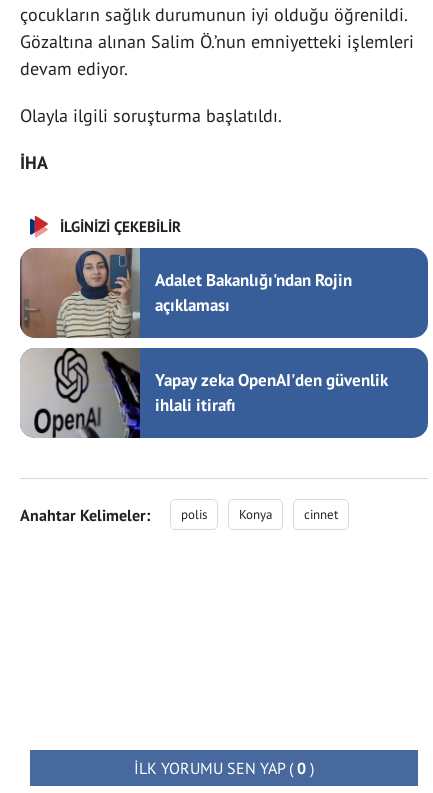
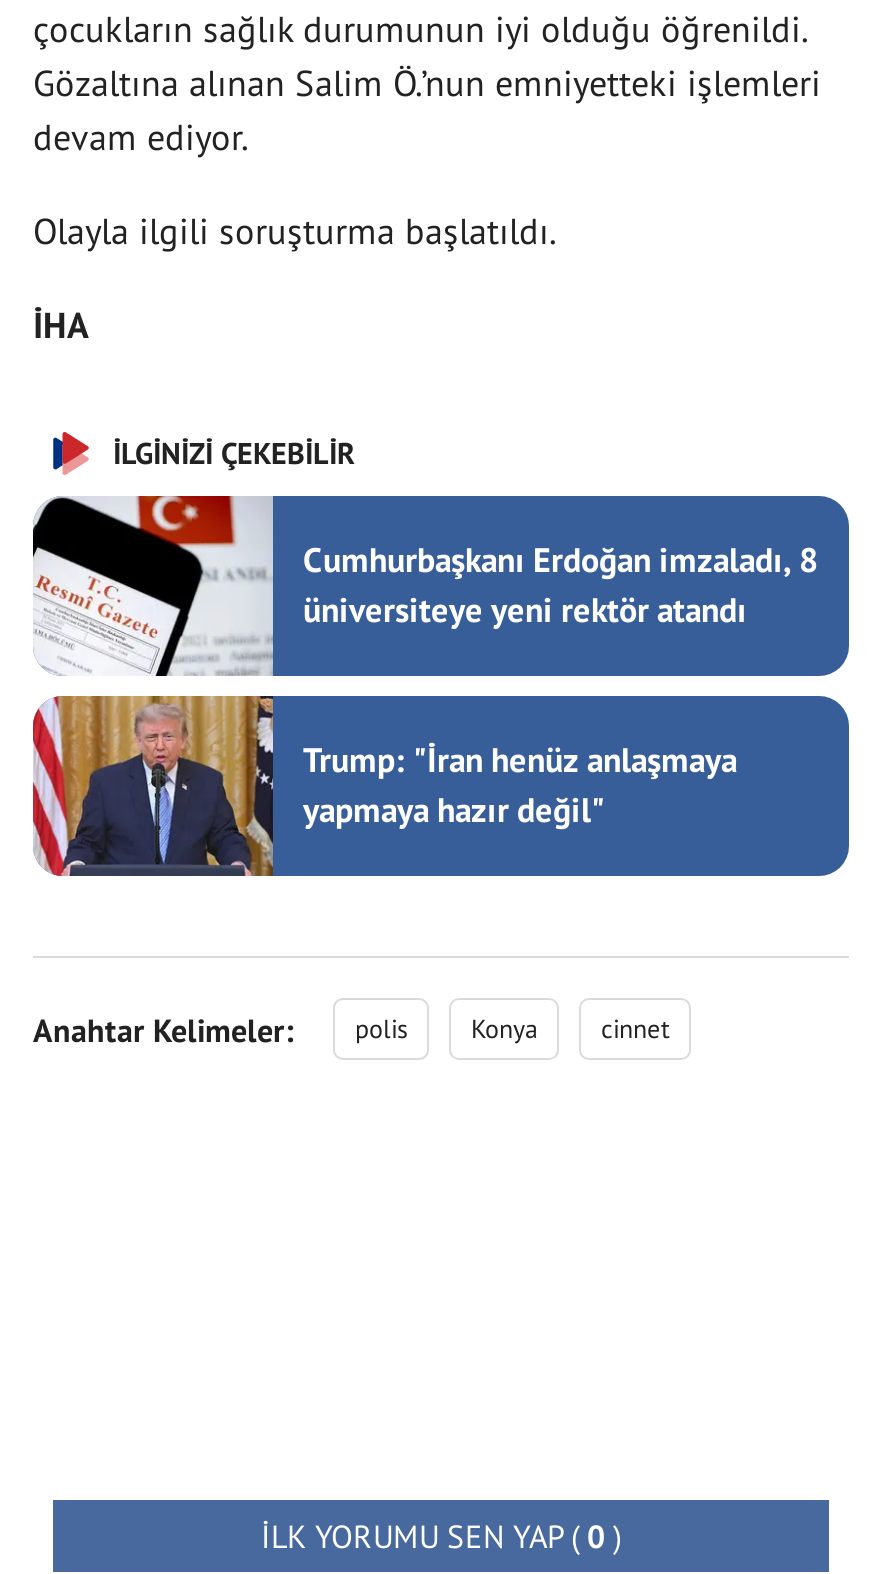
[19,247,352,339] [image] | Adalet Bakanlığı'ndan Rojin | açıklaması -> [33,494,819,676] [image] | Cumhurbaşkanı Erdoğan imzaladı, 8 | üniversiteye yeni rektör atandı
[20,347,388,439] [image] | Yapay zeka OpenAI'den güvenlik | ihlali itirafı -> [33,694,737,878] [image] | Trump: "İran henüz anlaşmaya | yapmaya hazır değil"

